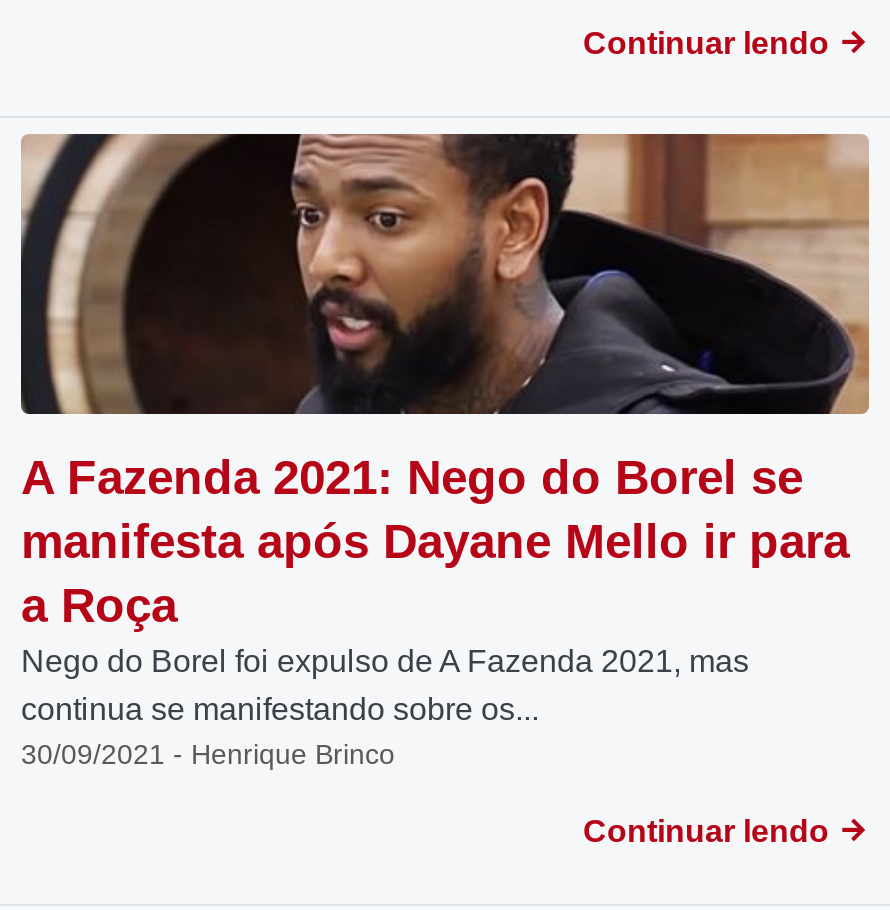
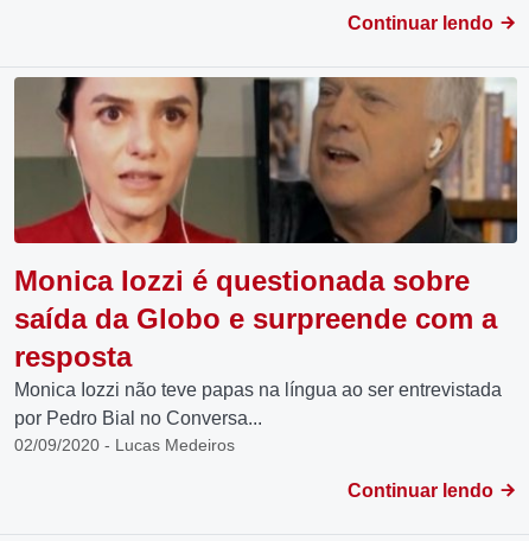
[19,132,871,770] [image] | A Fazenda 2021: Nego do Borel se | manifesta após Dayane Mello ir para | a Roça | Nego do Borel foi expulso de A Fazenda 2021, mas | continua se manifestando sobre os... | 30/09/2021 - Henrique Brinco -> [13,76,518,454] [image] | Monica Iozzi é questionada sobre | saída da Globo e surpreende com a | resposta | Monica Iozzi não teve papas na língua ao ser entrevistada | por Pedro Bial no Conversa... | 02/09/2020 - Lucas Medeiros

